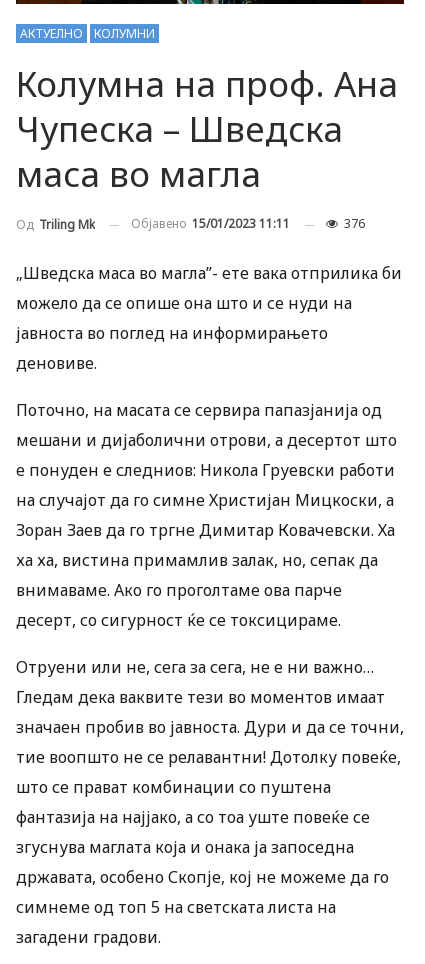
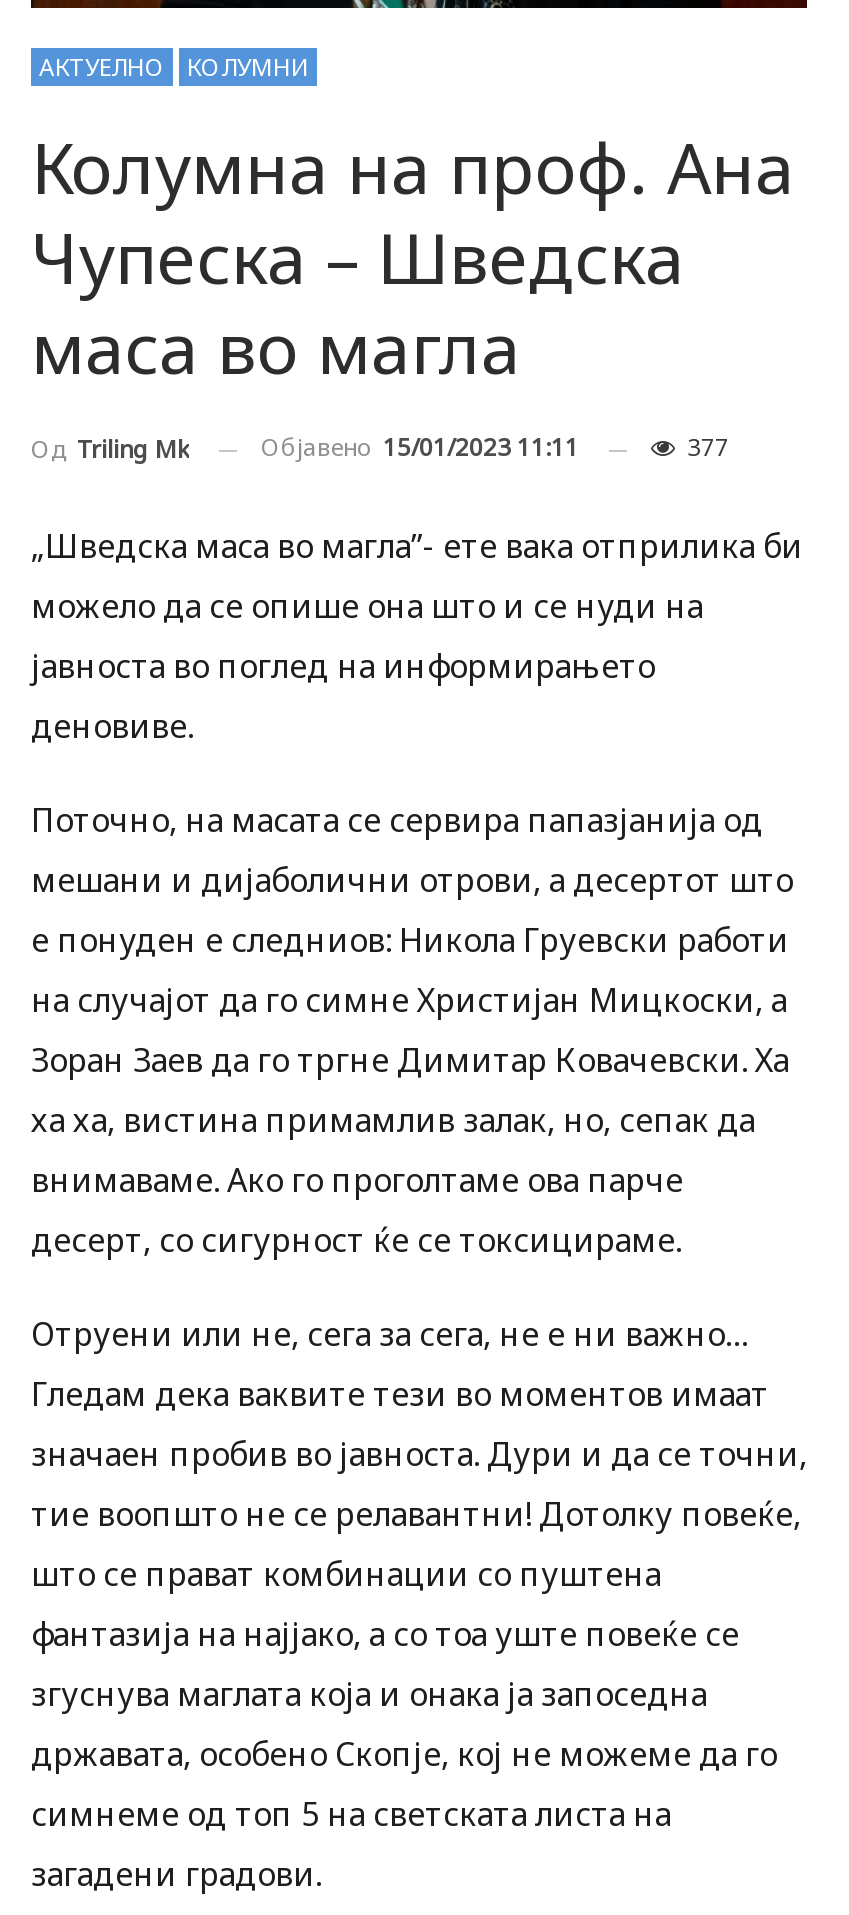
[341,215,365,232] 376 -> [681,431,729,465] 377

